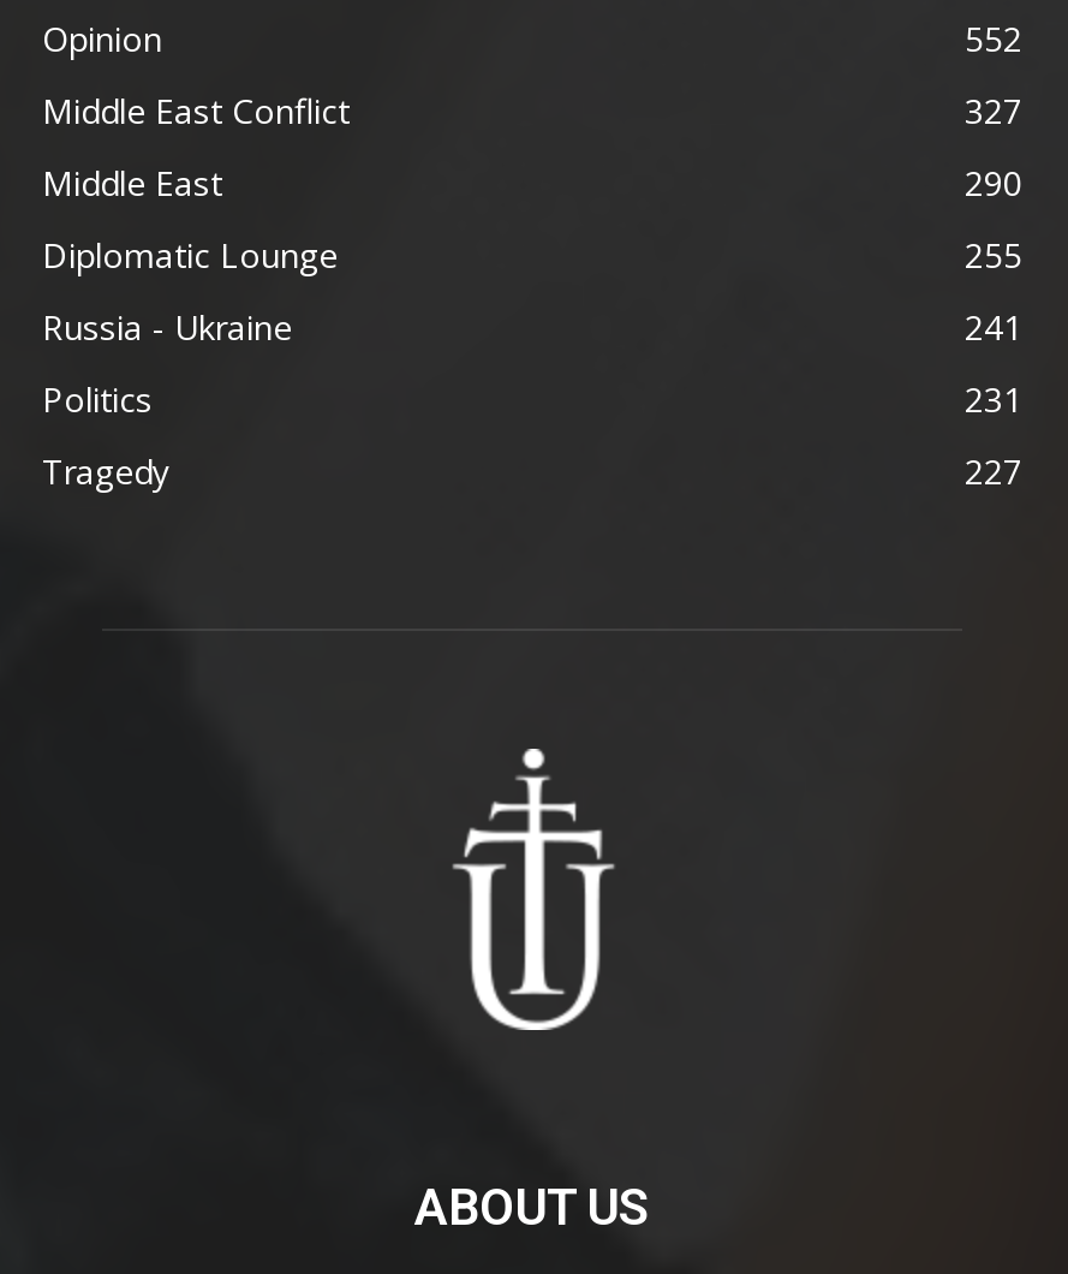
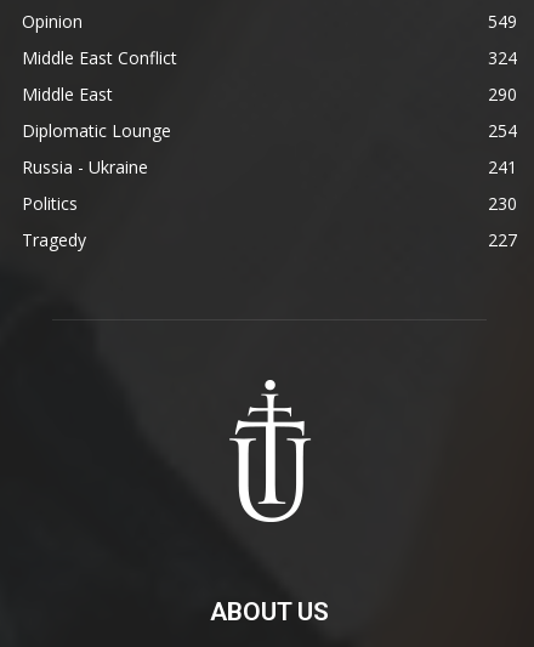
[965,16,1022,61] 552 -> [488,10,517,33] 549
[965,88,1022,133] 327 -> [488,46,517,69] 324
[965,232,1022,278] 255 -> [488,119,517,142] 254
[965,376,1022,422] 231 -> [488,192,517,215] 230

